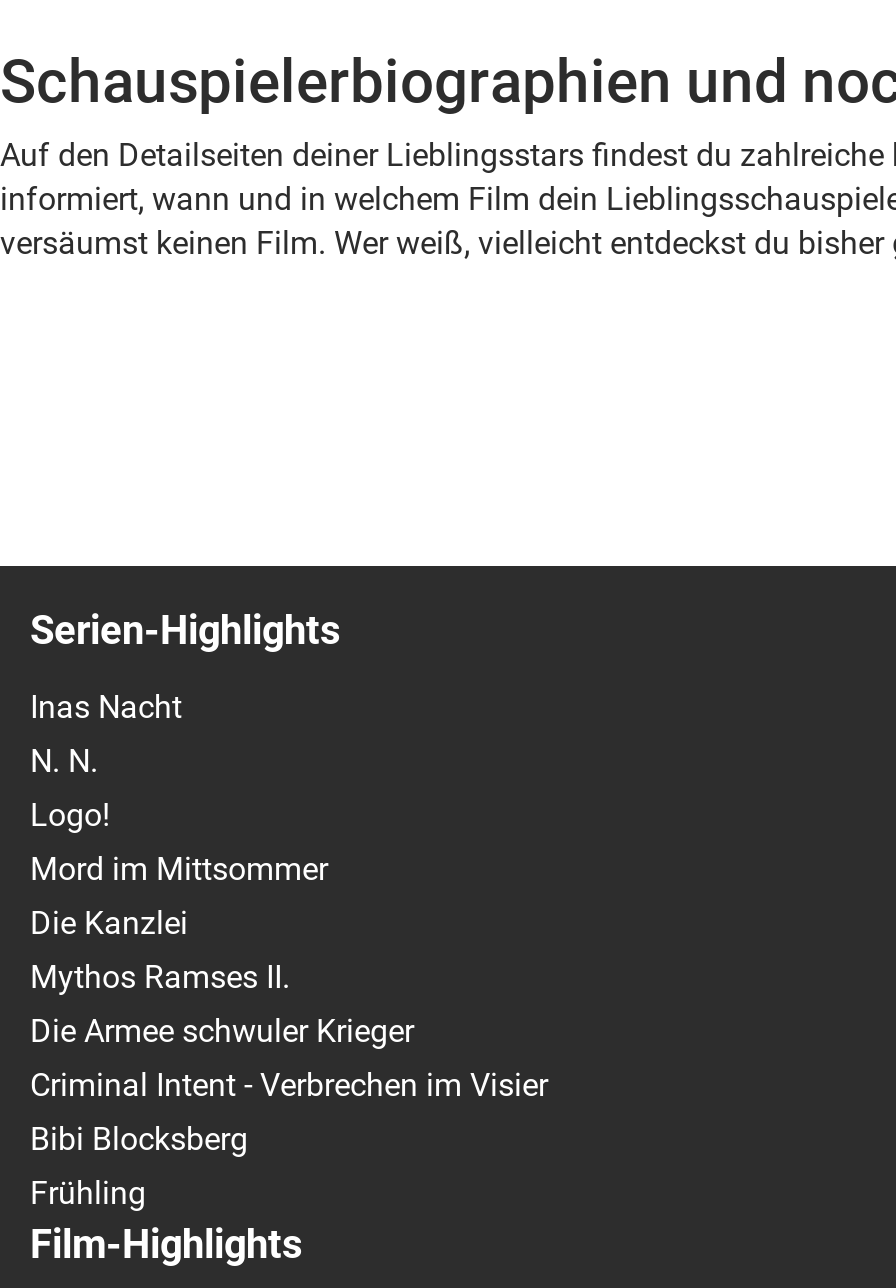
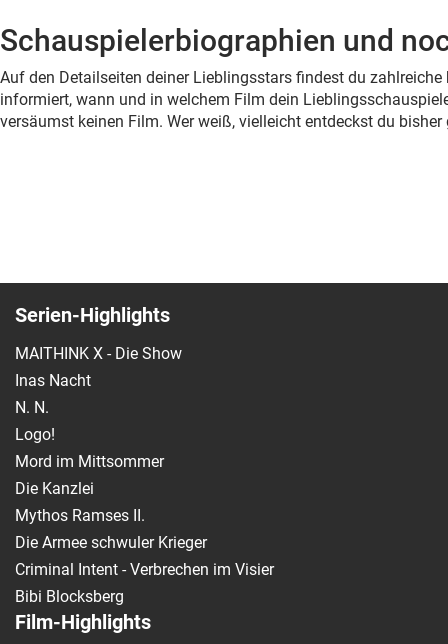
none -> [15,344,182,363] MAITHINK X - Die Show
moved [30,688,548,1158] -> [15,371,274,606]: Inas Nacht | N. N. | Logo! | ... | Criminal Intent - Verbrechen im Visier | Bibi Blocksberg
[30,1174,146,1212] Frühling -> none

